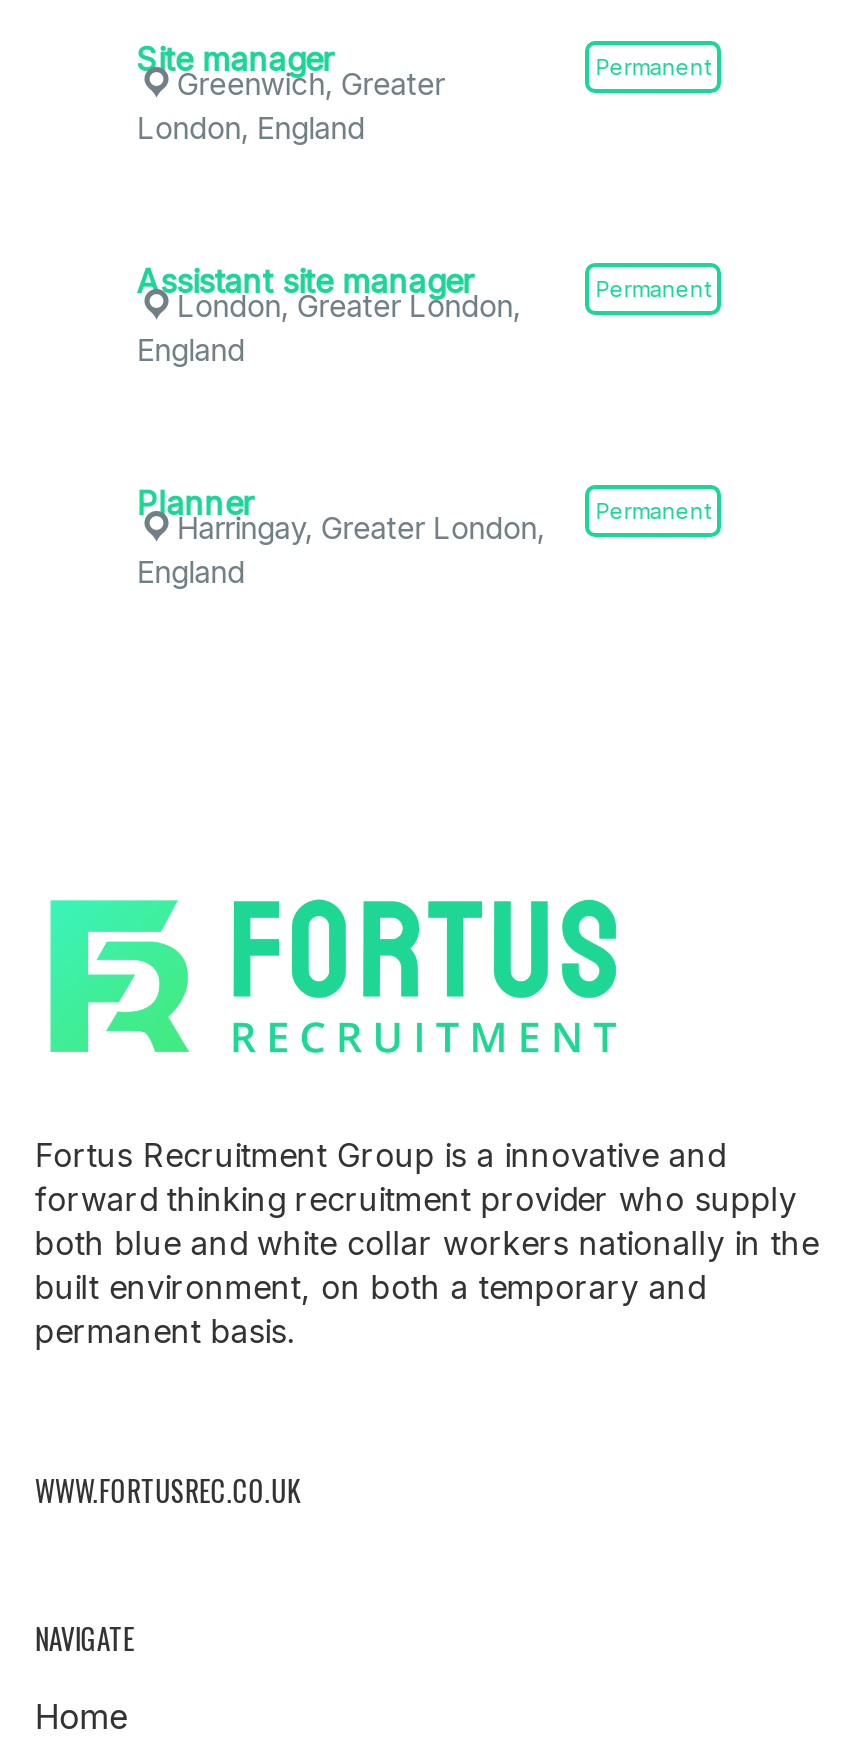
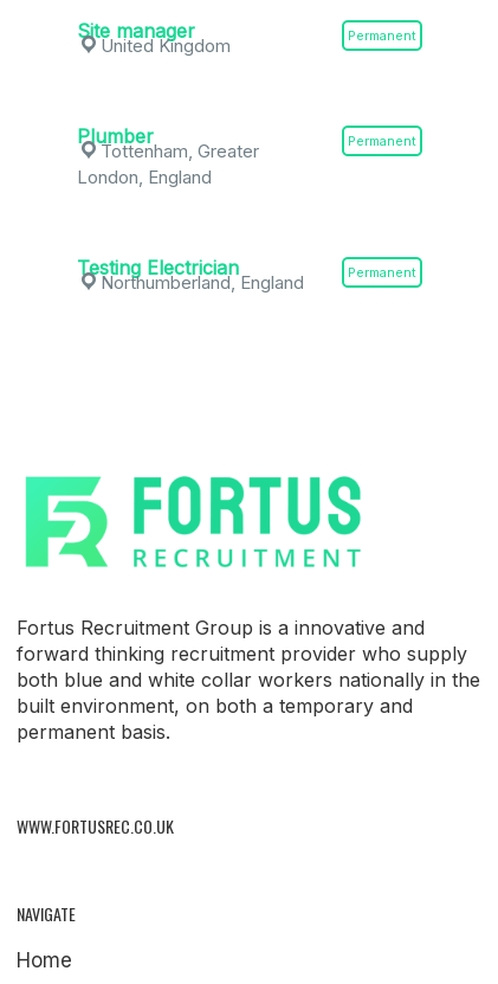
[176,65,444,103] Greenwich, Greater -> [100,34,230,57] United Kingdom
moved [136,109,364,147] -> [77,166,211,188]: London, England
[136,261,476,301] Assistant site manager -> [77,124,153,148] Plumber
[136,287,520,369] London, Greater London, | England -> [100,140,259,162] Tottenham, Greater
[136,483,256,523] Planner -> [77,256,239,279] Testing Electrician
[136,509,544,591] Harringay, Greater London, | England -> [100,271,304,294] Northumberland, England

